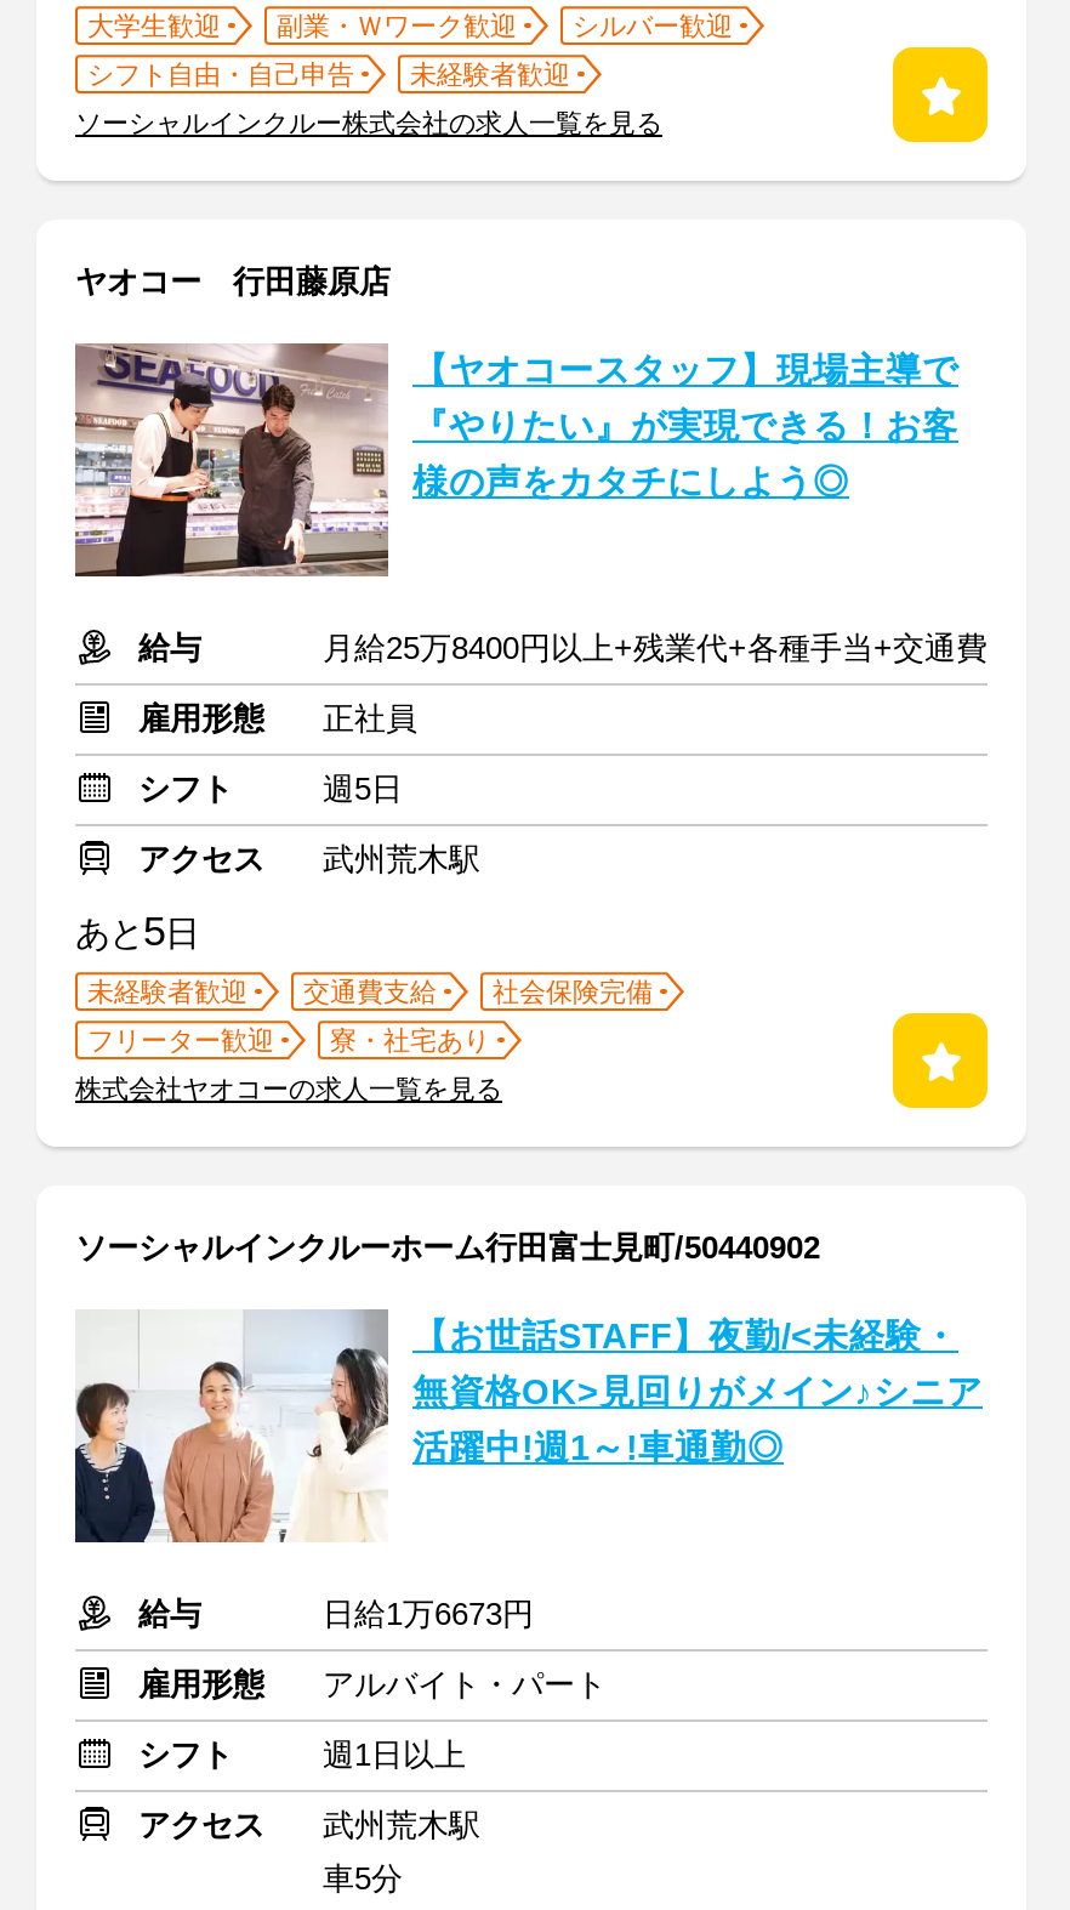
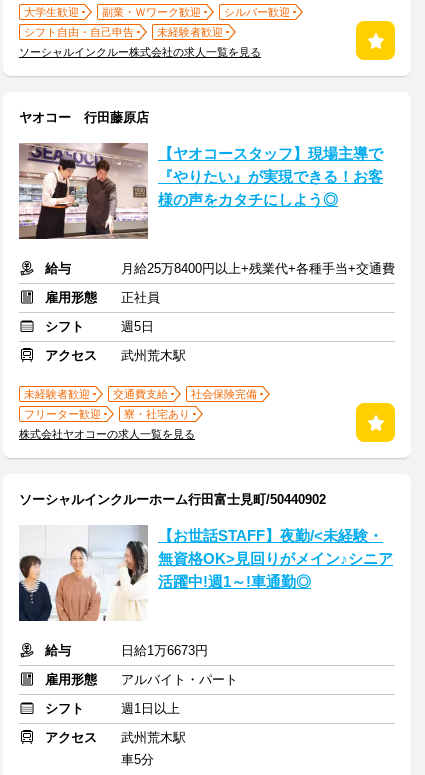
[75,909,199,955] あと5日 -> none

